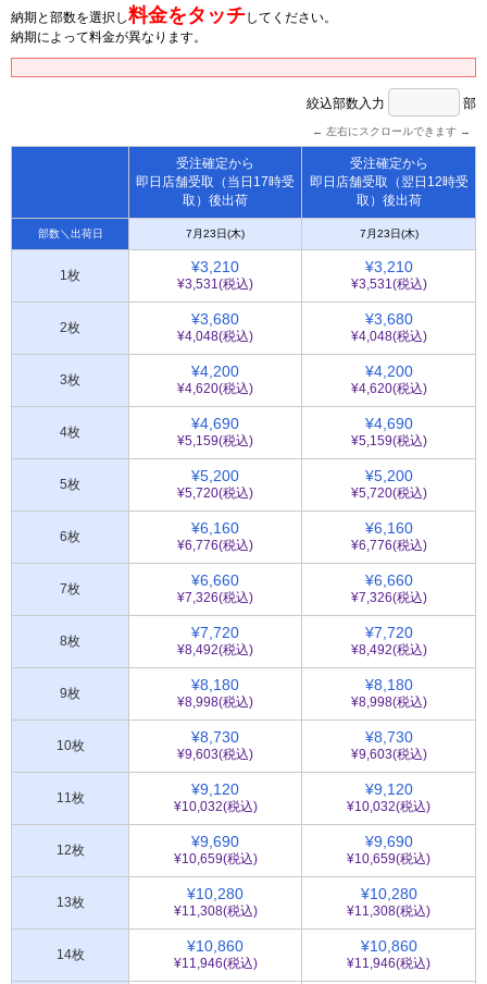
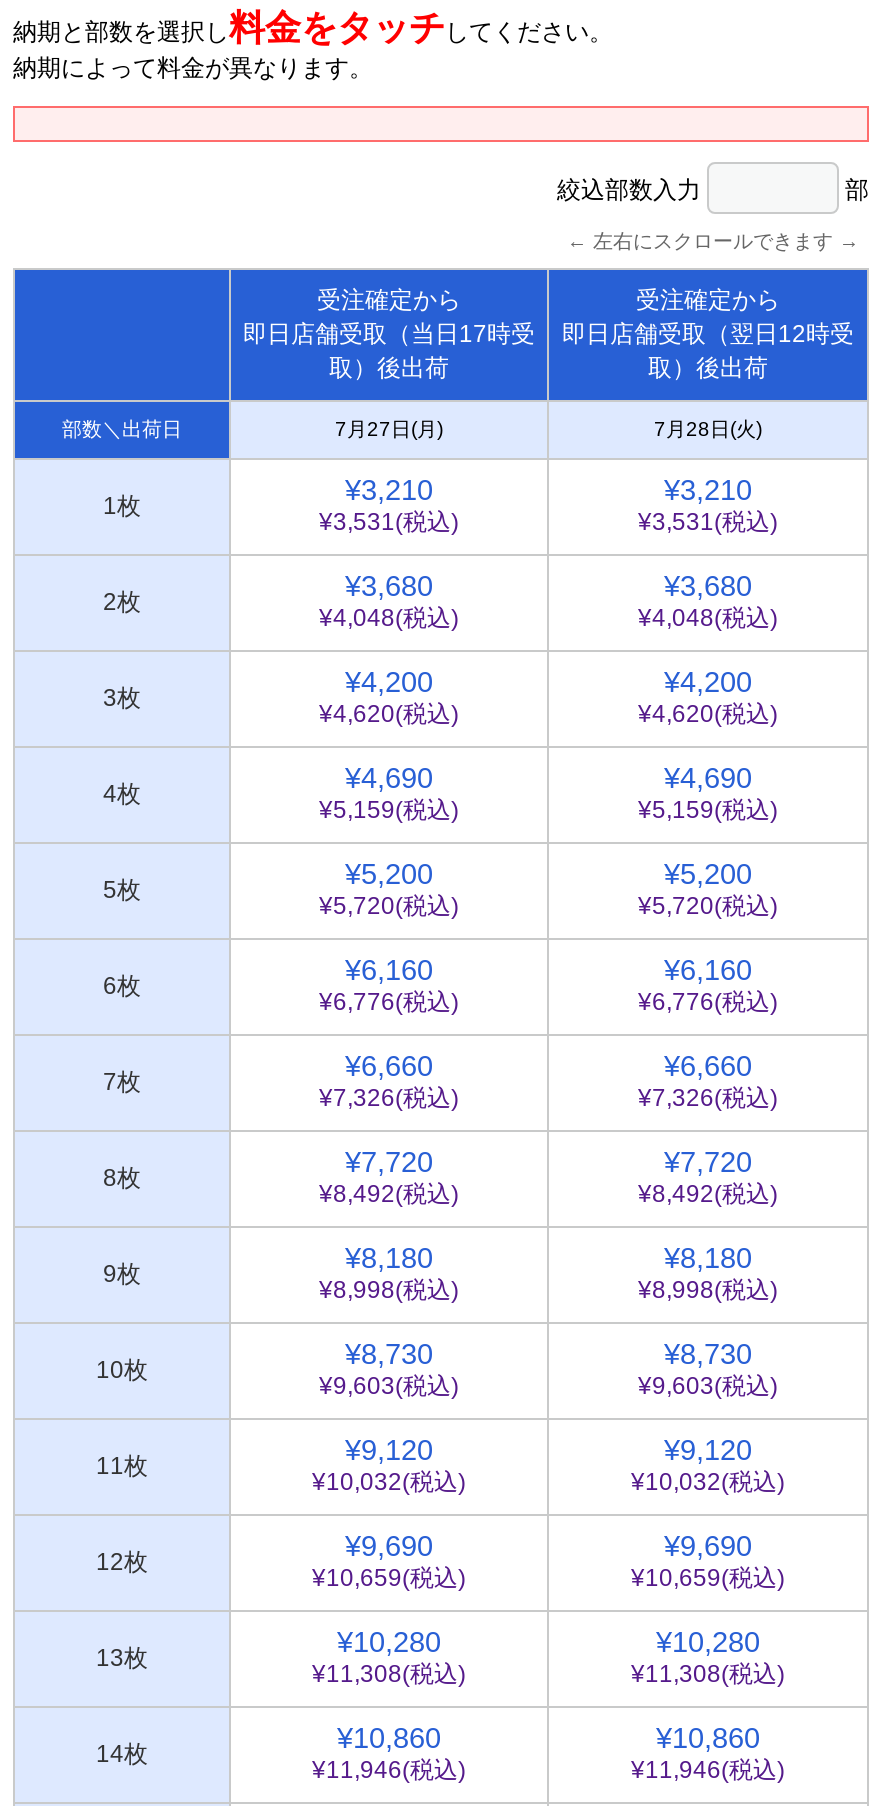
[186,227,245,239] 7月23日(木) -> [335,418,443,440] 7月27日(月)
[359,227,418,239] 7月23日(木) -> [654,418,762,440] 7月28日(火)

